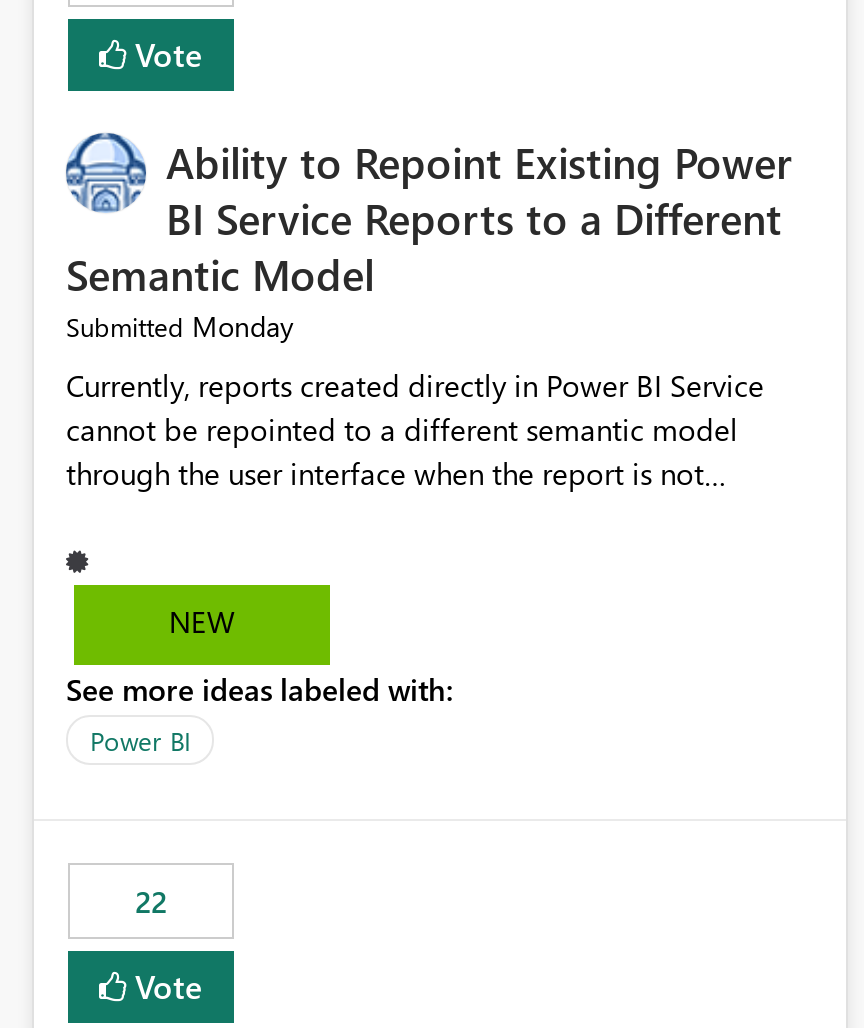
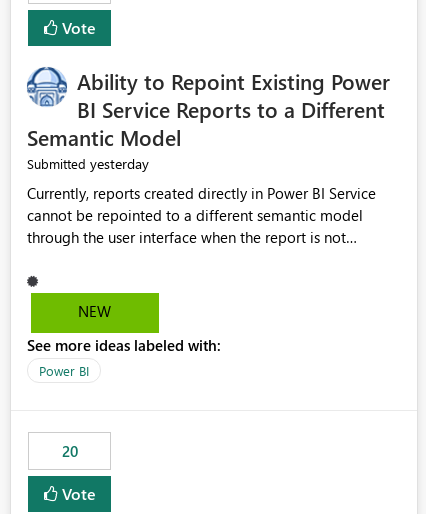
[66,308,294,346] Submitted Monday -> [27,154,149,173] Submitted yesterday
[135,882,167,922] 22 -> [61,441,77,461] 20

